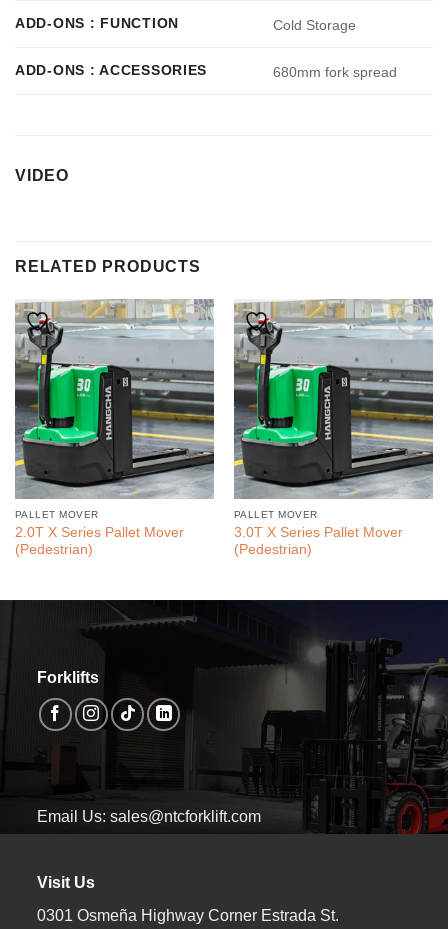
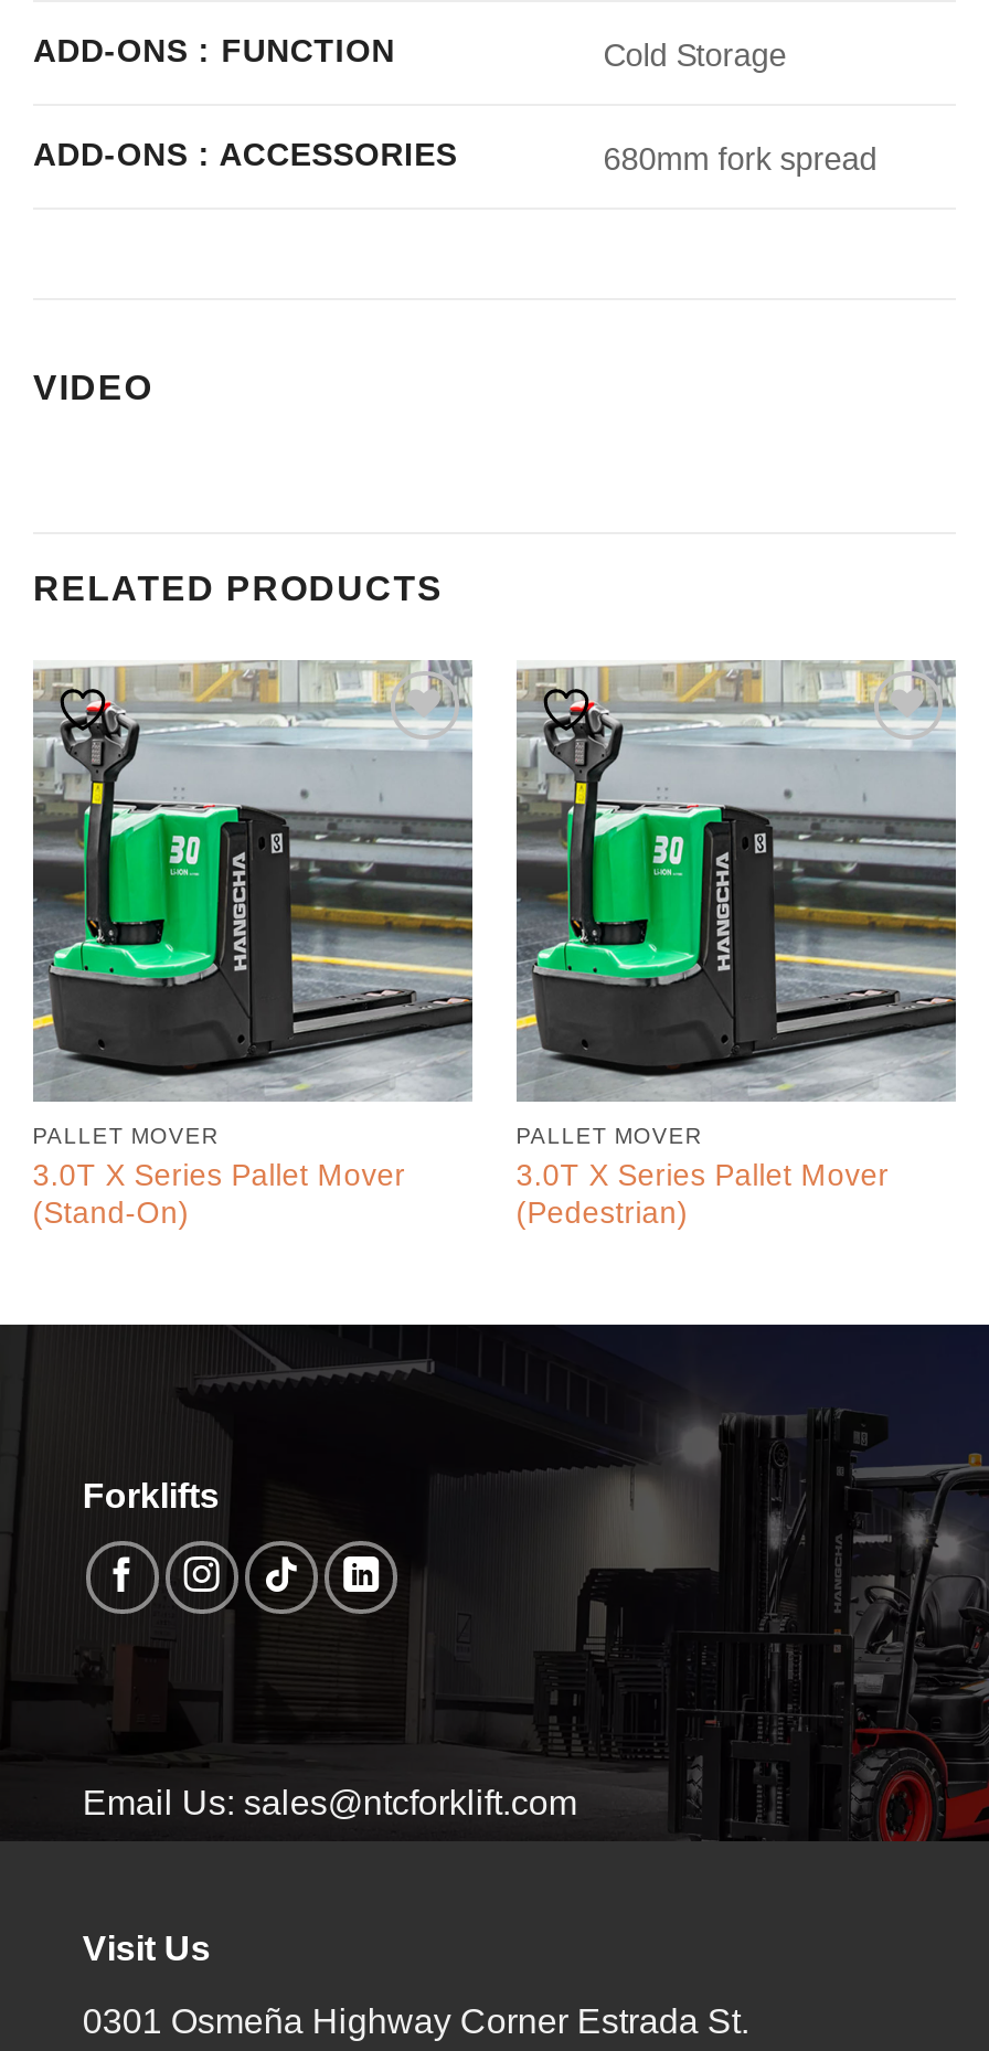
[15,525,184,557] 2.0T X Series Pallet Mover | (Pedestrian) -> [33,1159,406,1230] 3.0T X Series Pallet Mover | (Stand-On)

